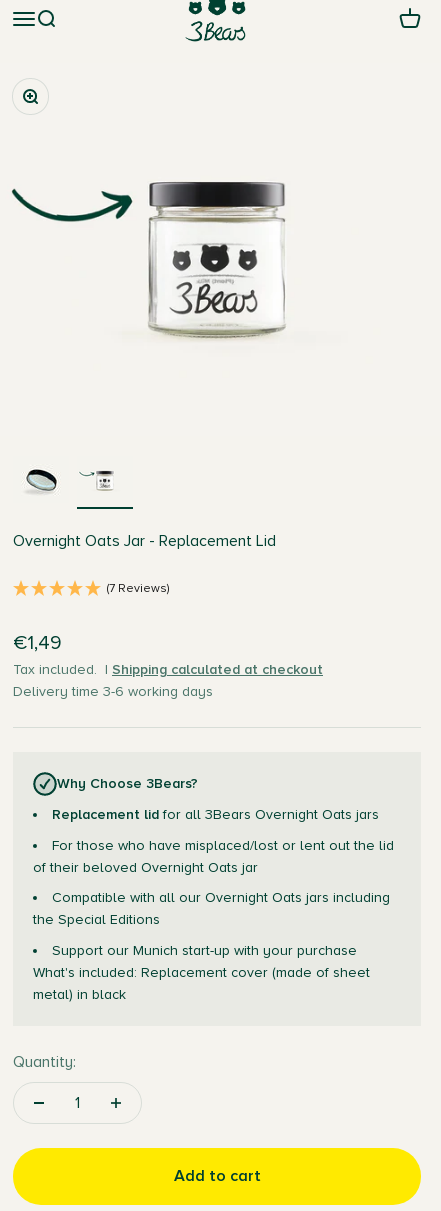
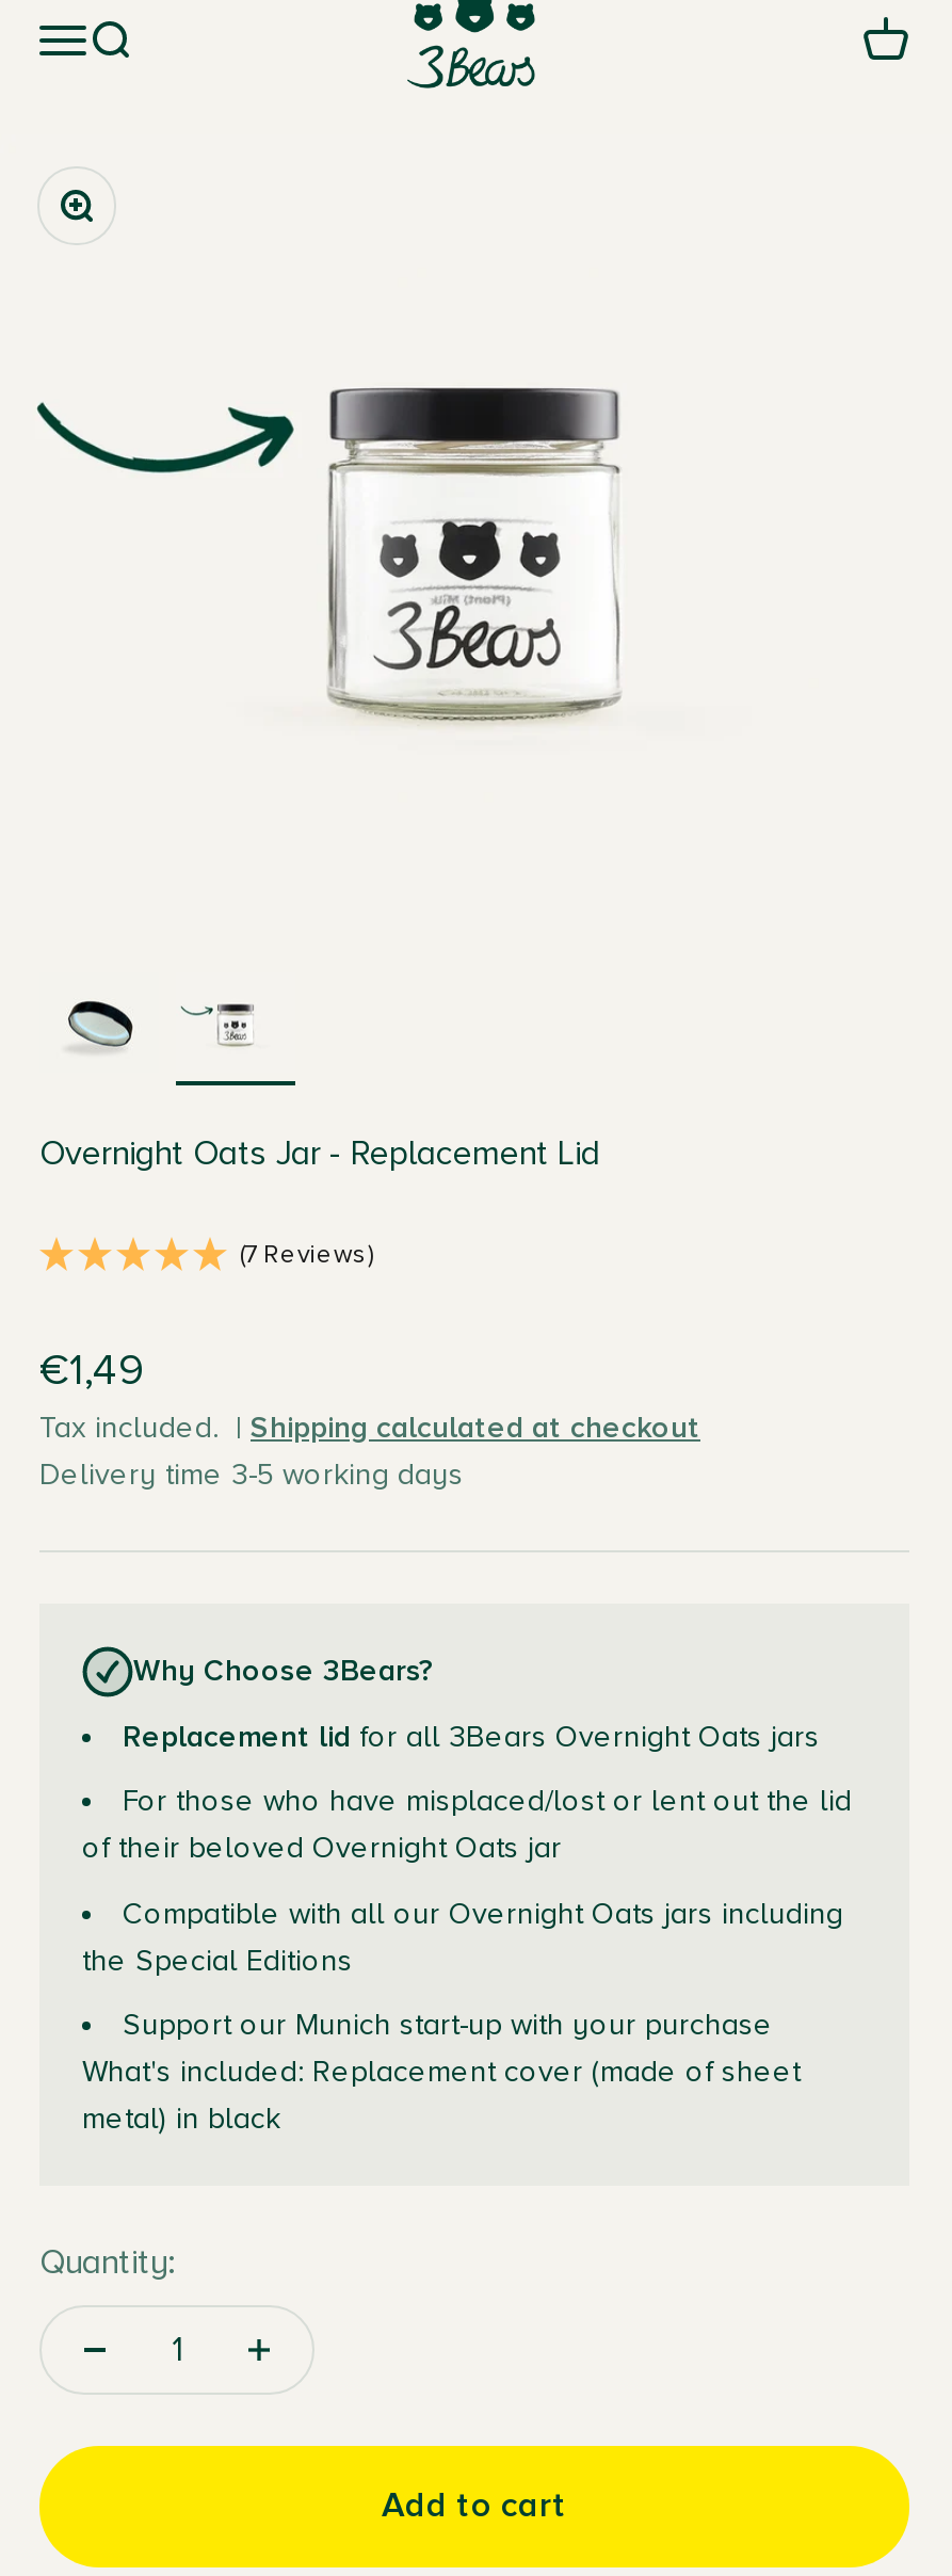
[13,683,213,700] Delivery time 3-6 working days -> [39,1456,464,1493] Delivery time 3-5 working days

